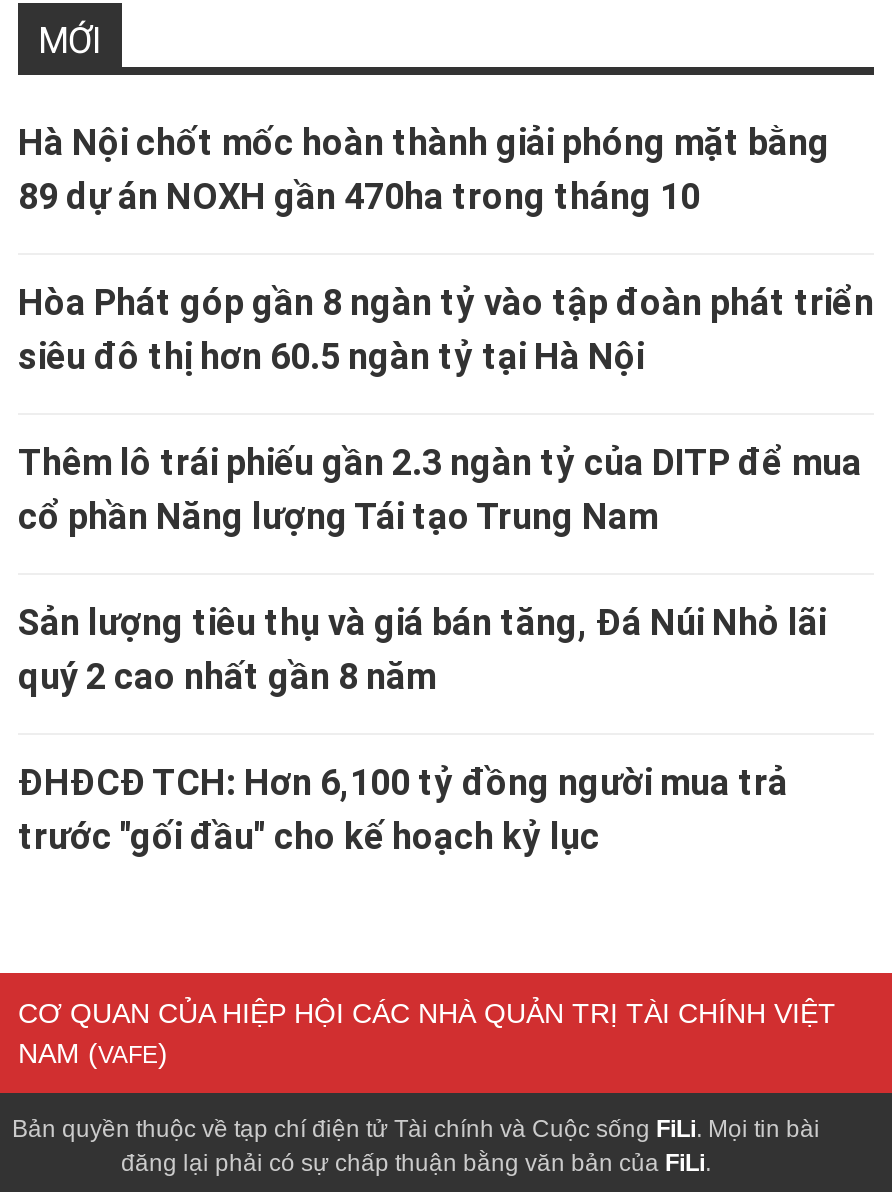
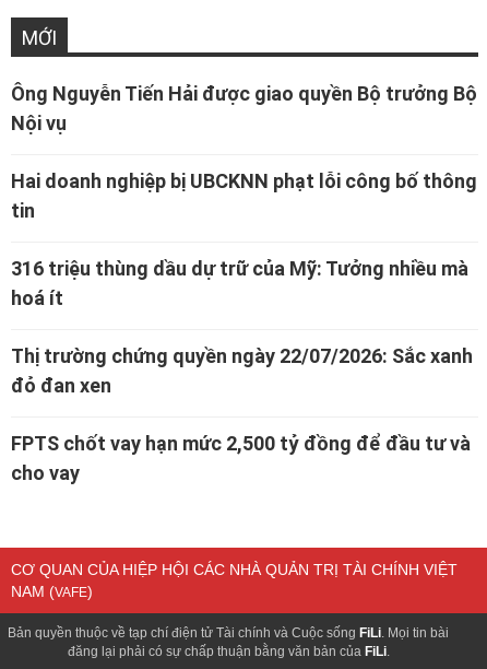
[18,121,830,217] Hà Nội chốt mốc hoàn thành giải phóng mặt bằng | 89 dự án NOXH gần 470ha trong tháng 10 -> [11,82,477,134] Ông Nguyễn Tiến Hải được giao quyền Bộ trưởng Bộ | Nội vụ
[18,281,874,377] Hòa Phát góp gần 8 ngàn tỷ vào tập đoàn phát triển | siêu đô thị hơn 60.5 ngàn tỷ tại Hà Nội -> [11,169,477,222] Hai doanh nghiệp bị UBCKNN phạt lỗi công bố thông | tin
[18,441,862,537] Thêm lô trái phiếu gần 2.3 ngàn tỷ của DITP để mua | cổ phần Năng lượng Tái tạo Trung Nam -> [11,257,468,309] 316 triệu thùng dầu dự trữ của Mỹ: Tưởng nhiều mà | hoá ít
[18,601,826,697] Sản lượng tiêu thụ và giá bán tăng, Đá Núi Nhỏ lãi | quý 2 cao nhất gần 8 năm -> [11,344,473,397] Thị trường chứng quyền ngày 22/07/2026: Sắc xanh | đỏ đan xen
[18,761,788,857] ĐHĐCĐ TCH: Hơn 6,100 tỷ đồng người mua trả | trước "gối đầu" cho kế hoạch kỷ lục -> [11,432,471,484] FPTS chốt vay hạn mức 2,500 tỷ đồng để đầu tư và | cho vay

